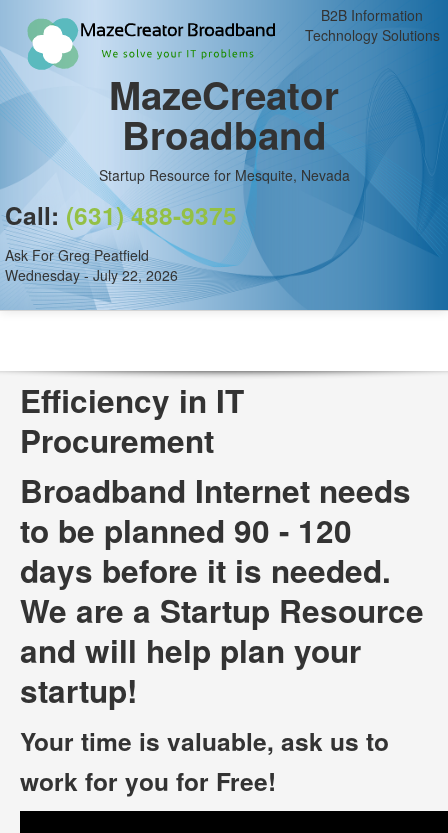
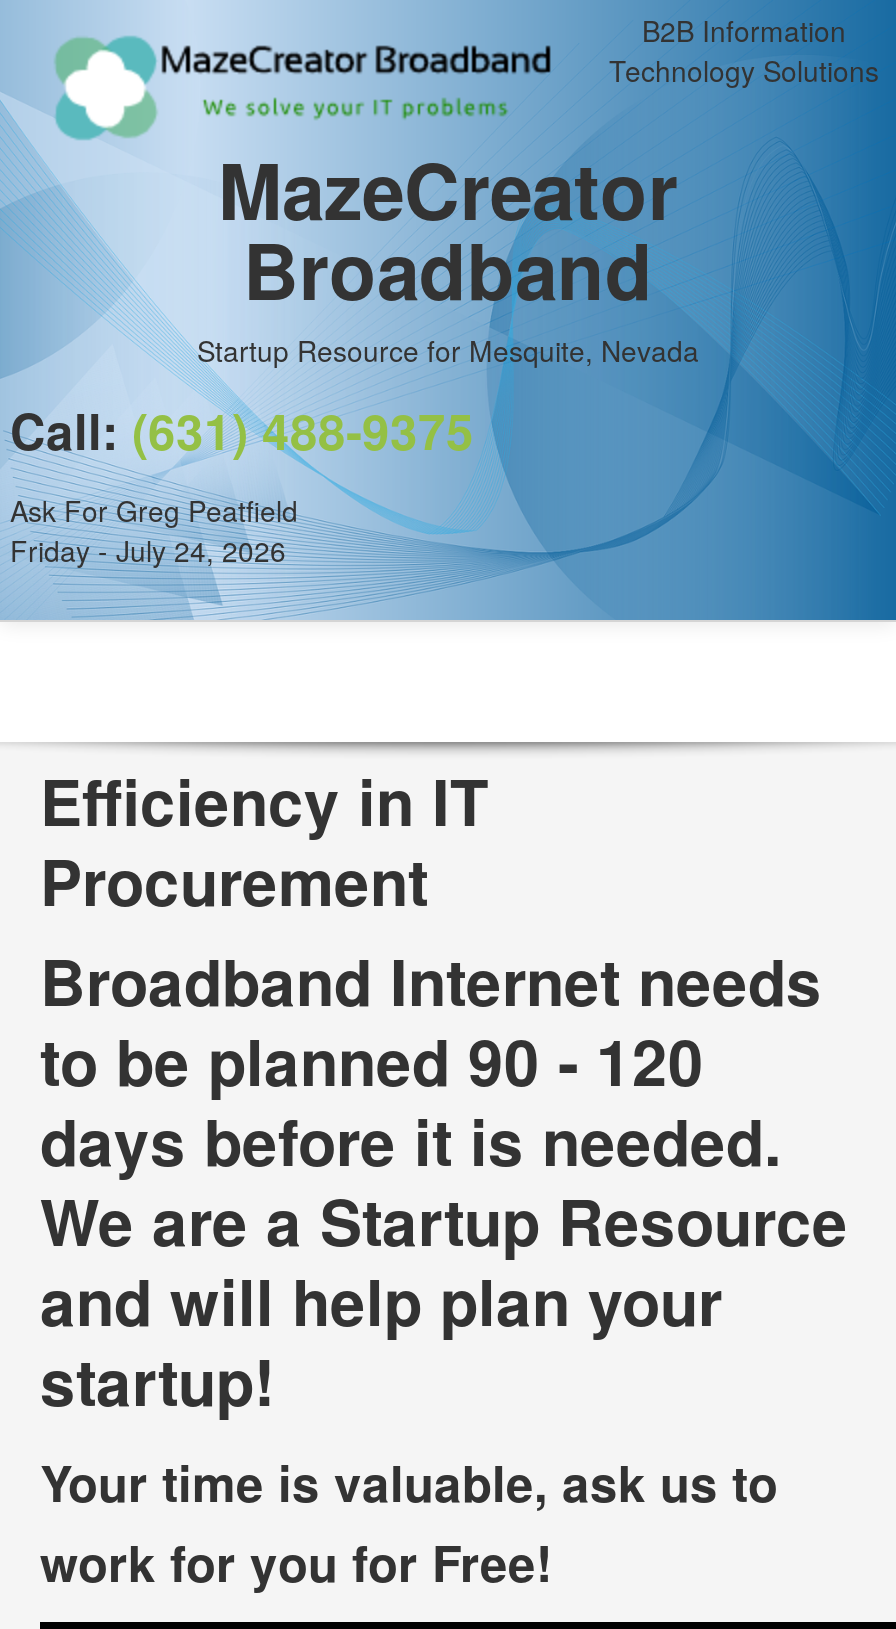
[5,265,178,285] Wednesday - July 22, 2026 -> [10,530,286,570] Friday - July 24, 2026

